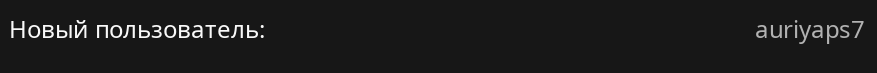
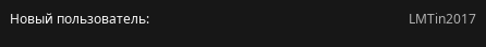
[755,13,865,47] auriyaps7 -> [409,10,476,28] LMTin2017

